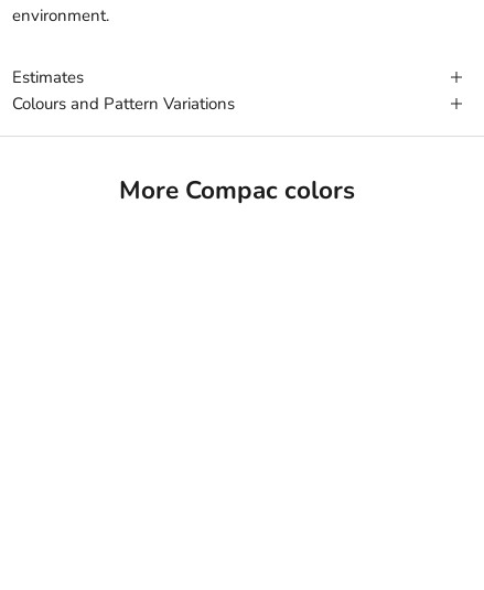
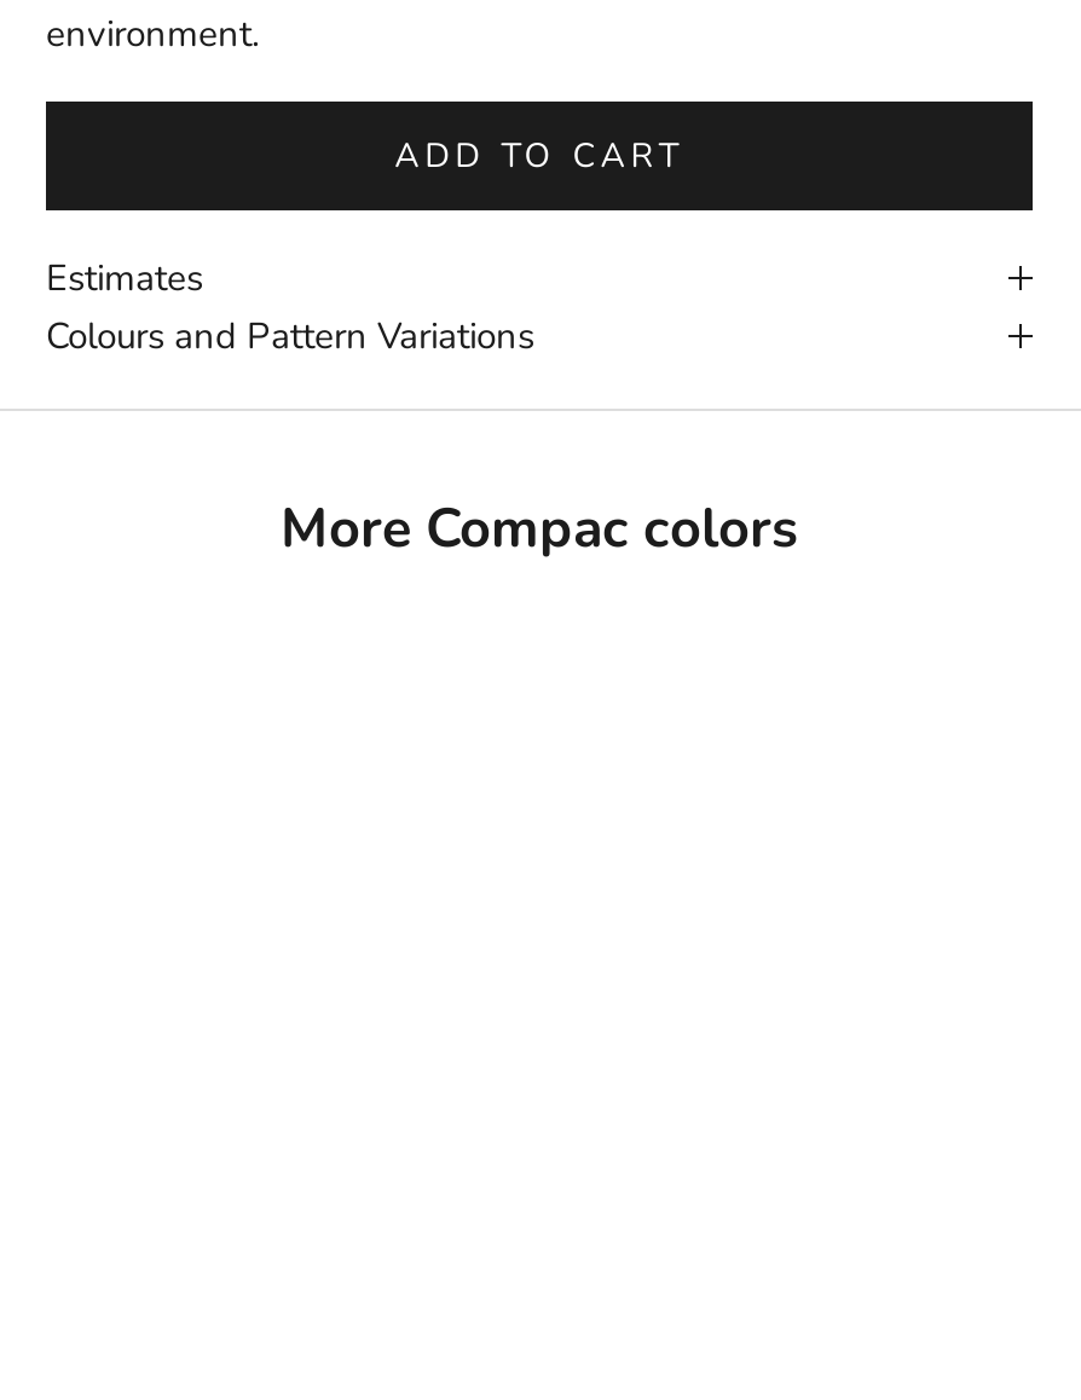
none -> [394,133,684,179] ADD TO CART

